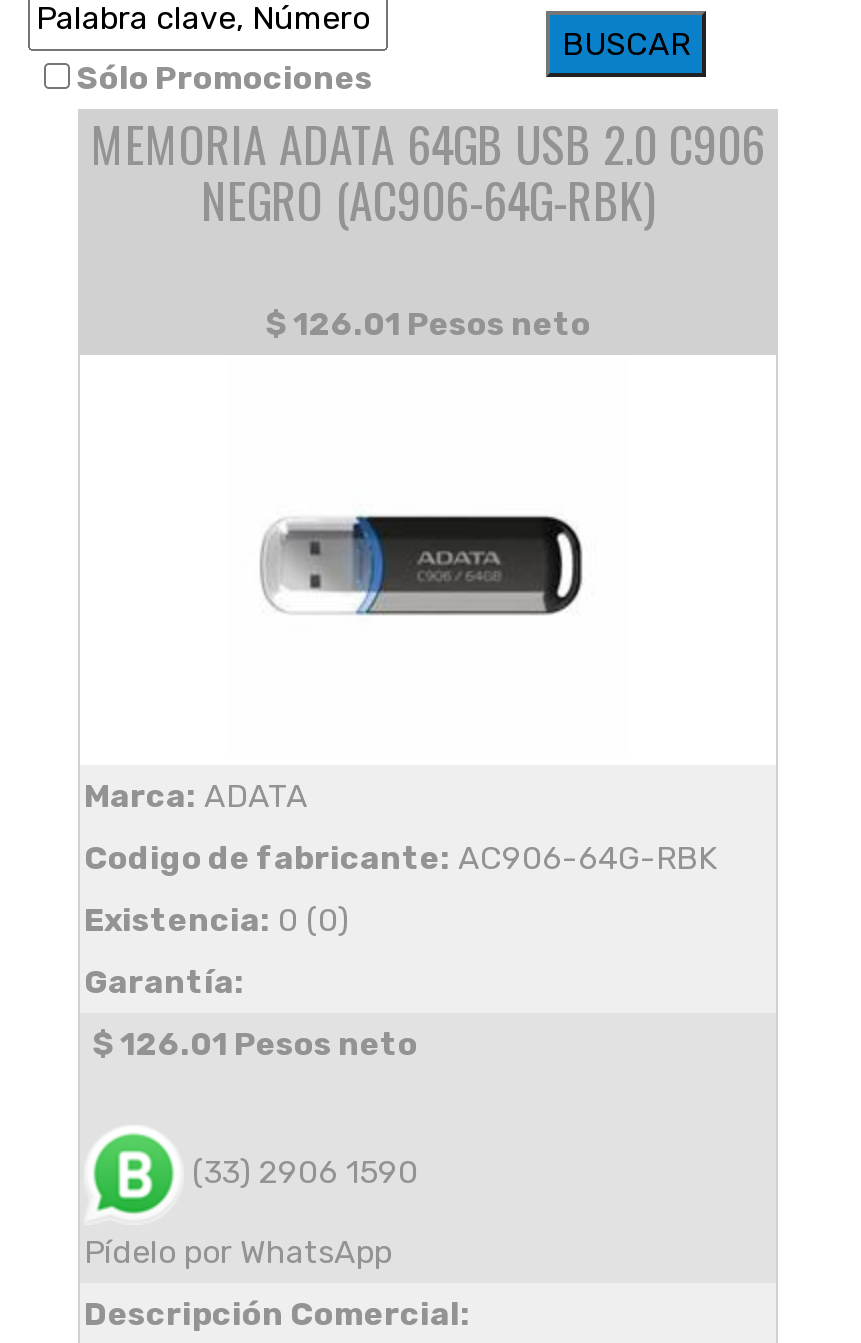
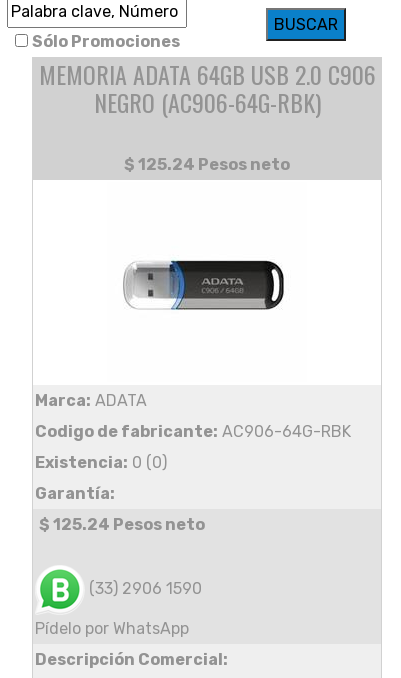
[265,305,591,343] $ 126.01 Pesos neto -> [124,155,290,174] $ 125.24 Pesos neto
[92,1025,418,1063] $ 126.01 Pesos neto -> [39,515,205,534] $ 125.24 Pesos neto

